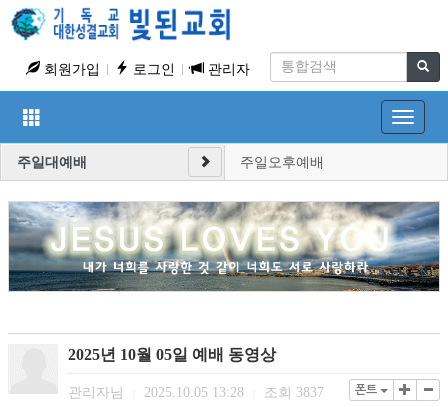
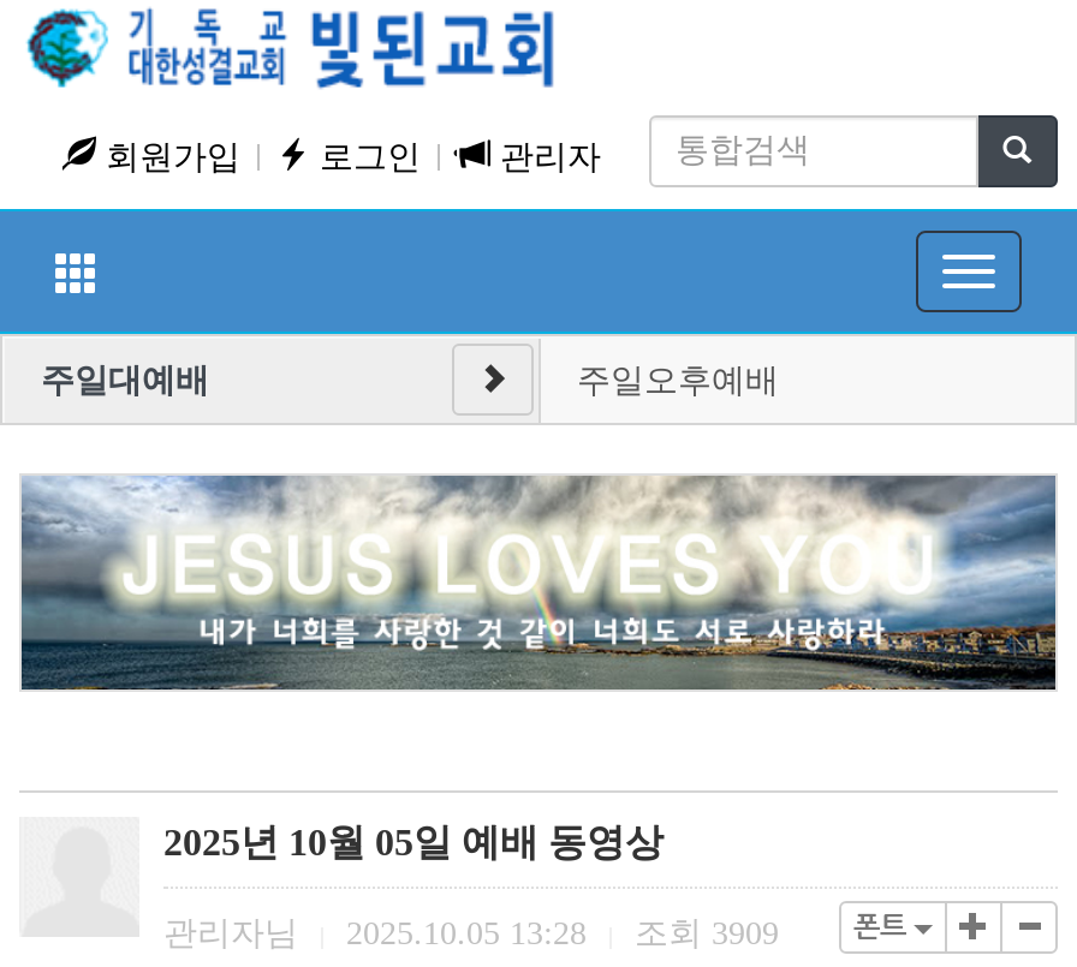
[68,385,324,400] 관리자님 2025.10.05 13:28 조회 3837 -> [163,916,779,952] 관리자님 2025.10.05 13:28 조회 3909

